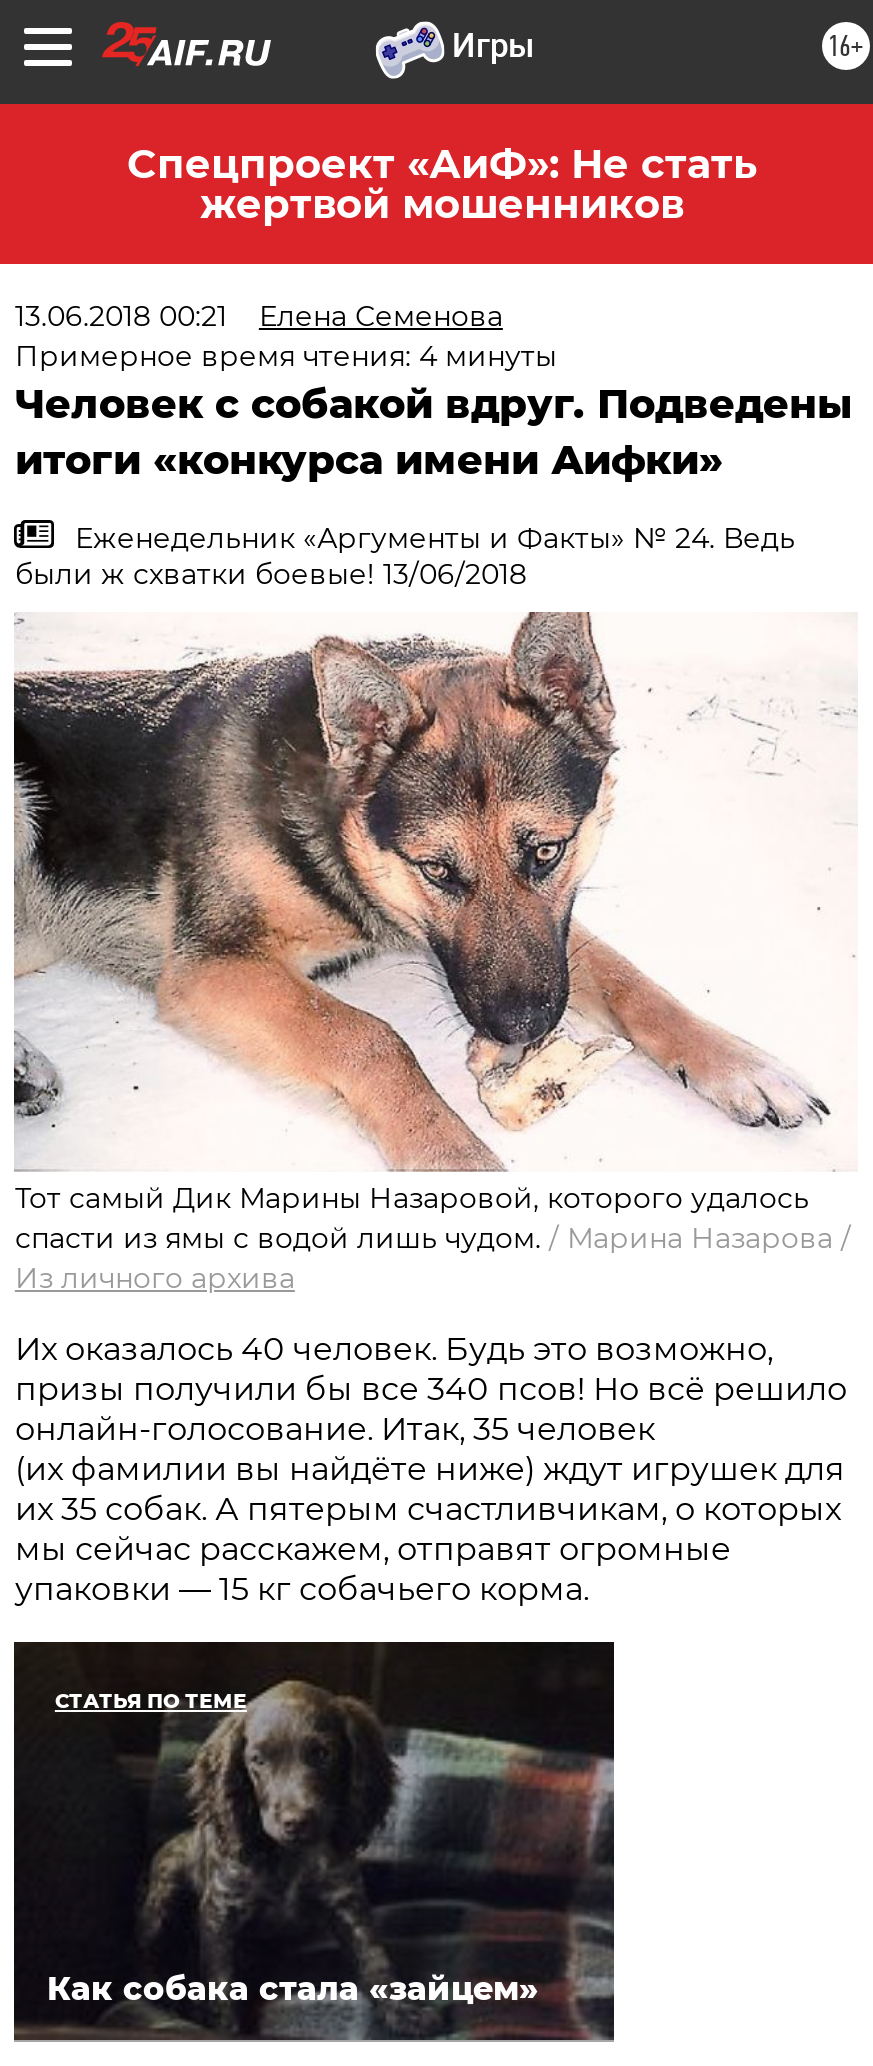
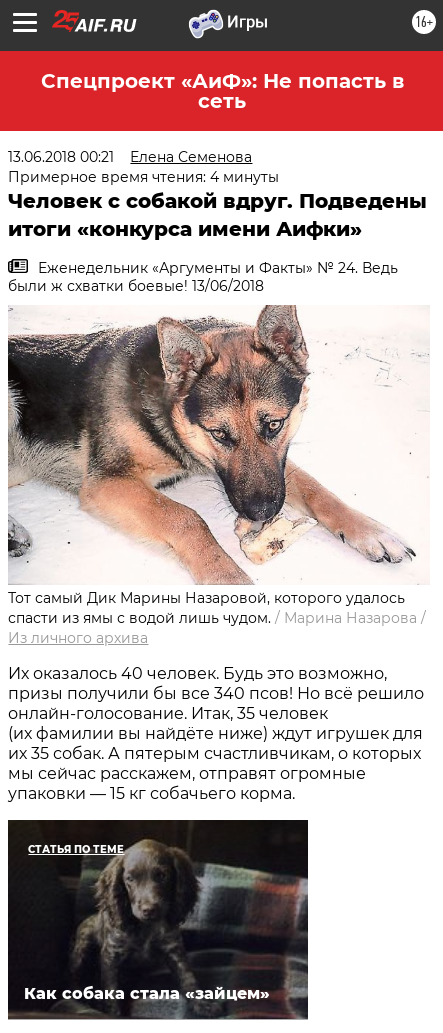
[127,140,757,228] Спецпроект «АиФ»: Не стать | жертвой мошенников -> [40,69,403,113] Спецпроект «АиФ»: Не попасть в | сеть

